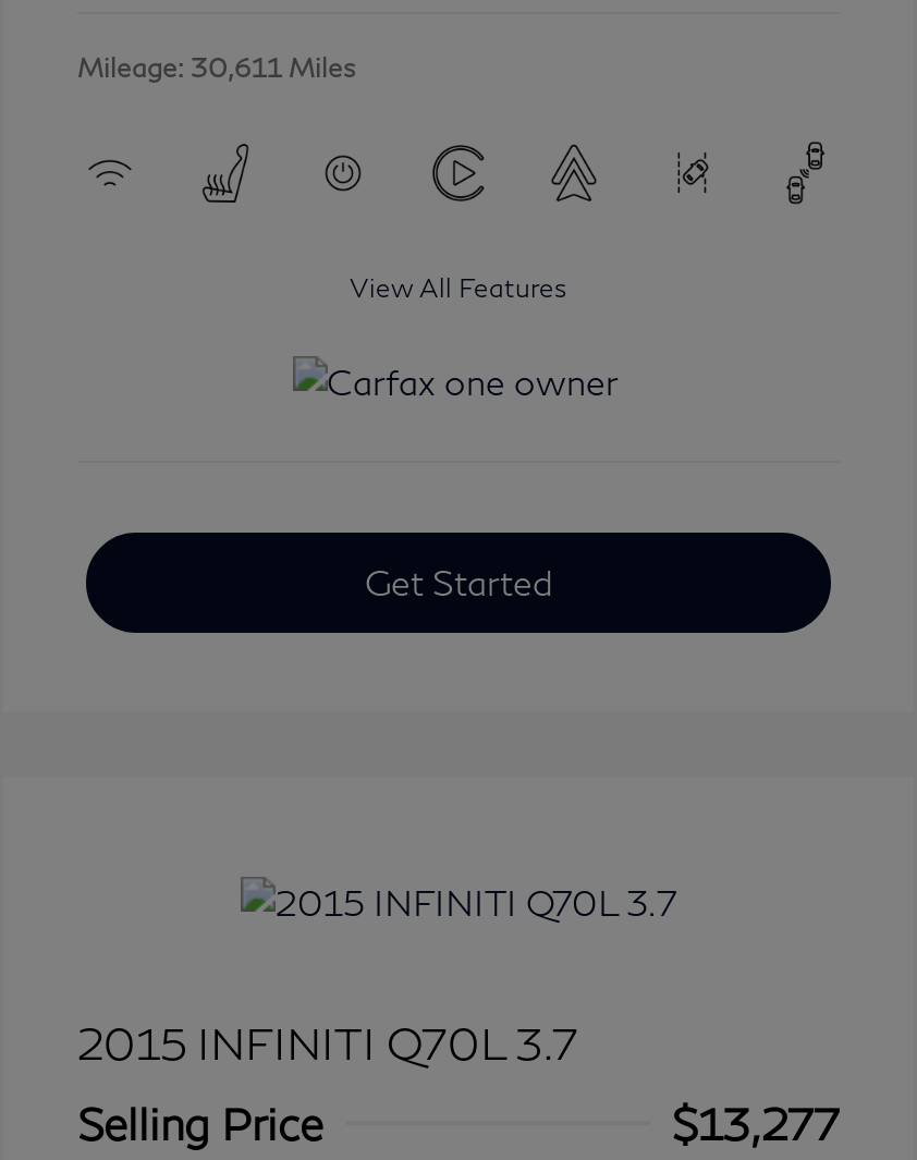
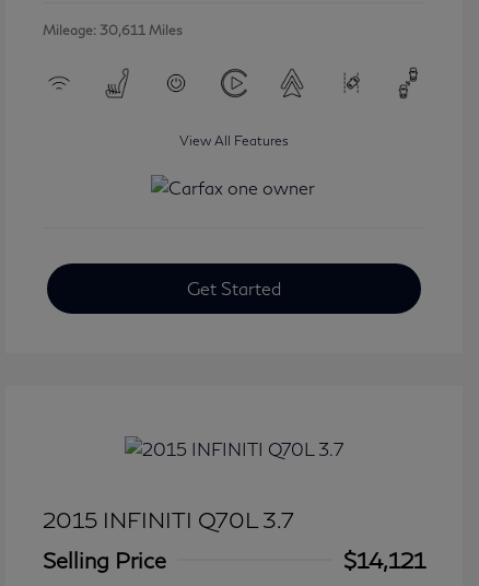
[672,1097,840,1149] $13,277 -> [343,547,425,573] $14,121

